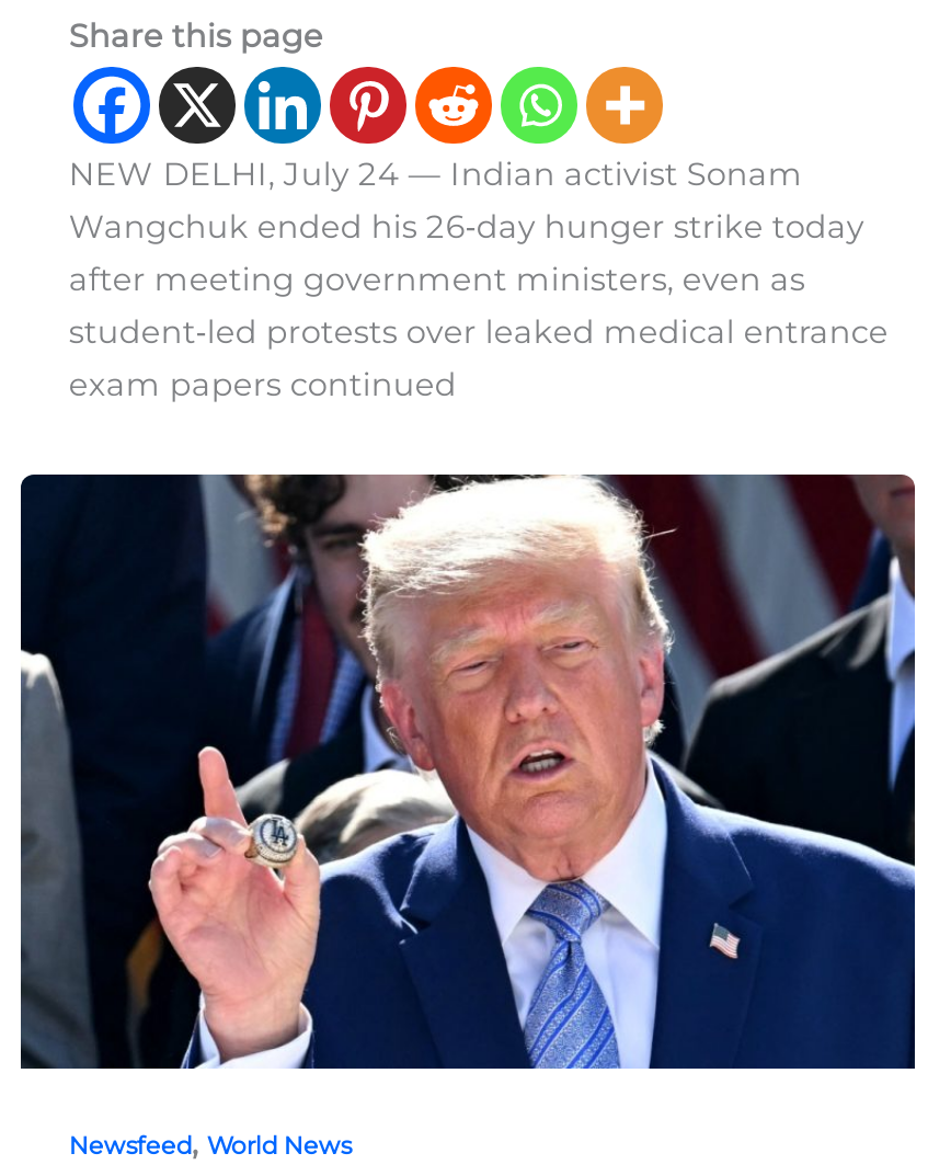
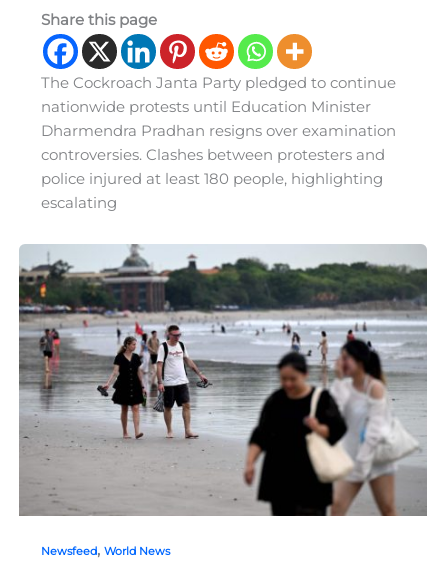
[69,154,888,404] NEW DELHI, July 24 — Indian activist Sonam | Wangchuk ended his 26‑day hunger strike today | after meeting government ministers, even as | student‑led protests over leaked medical entrance | exam papers continued -> [41,74,396,212] The Cockroach Janta Party pledged to continue | nationwide protests until Education Minister | Dharmendra Pradhan resigns over examination | controversies. Clashes between protesters and | police injured at least 180 people, highlighting | escalating
[19,471,915,1070] [image] -> [18,244,427,517] [image]

